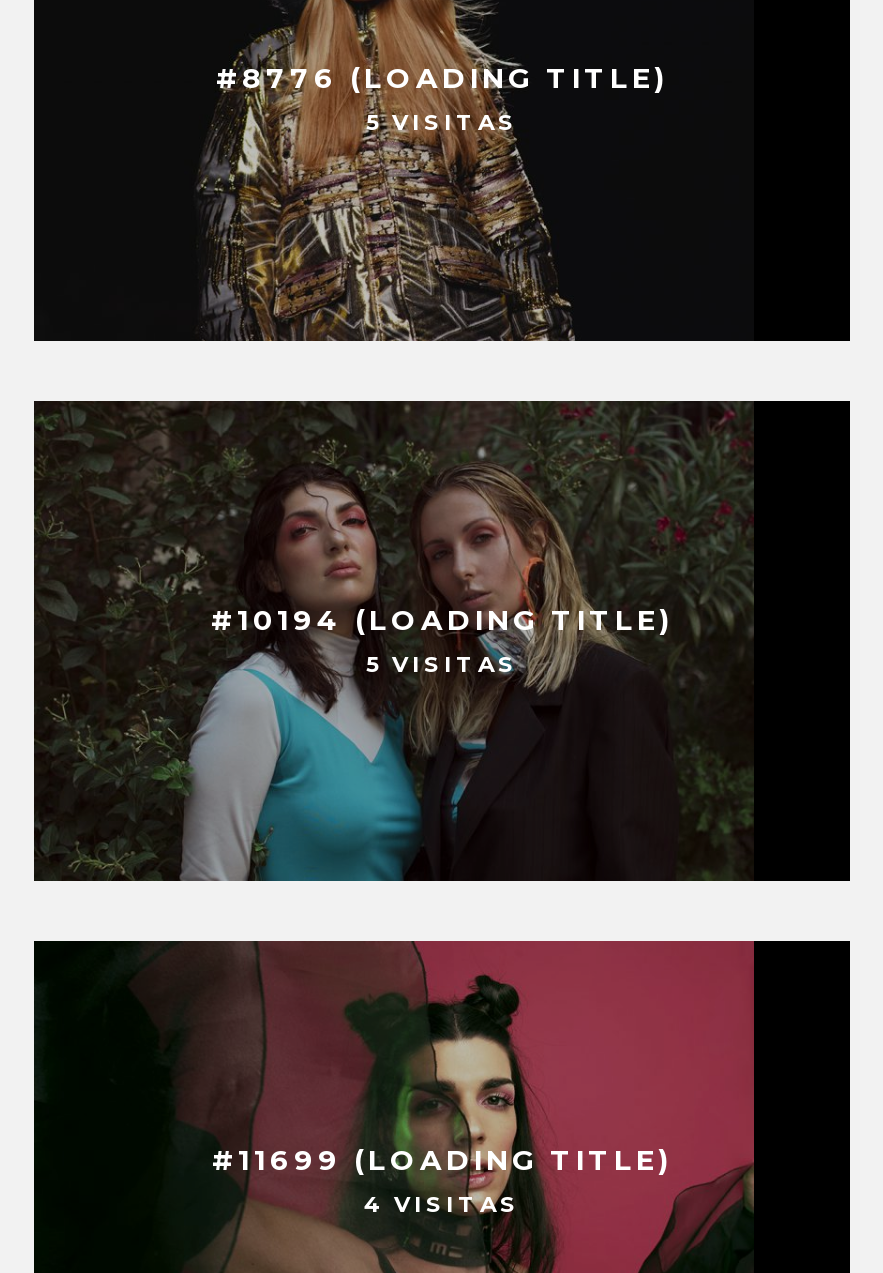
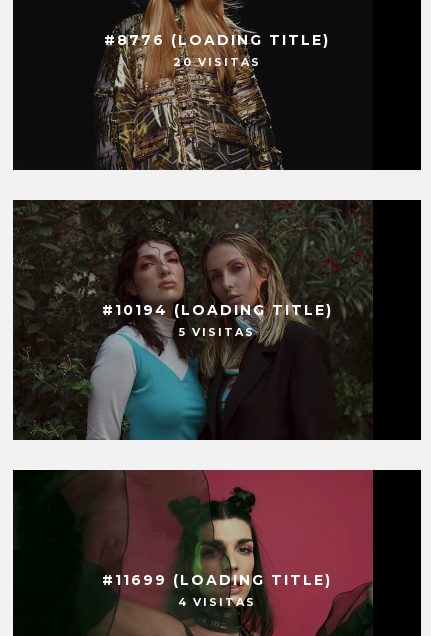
[366,109,518,137] 5 VISITAS -> [173,54,261,68] 20 VISITAS

